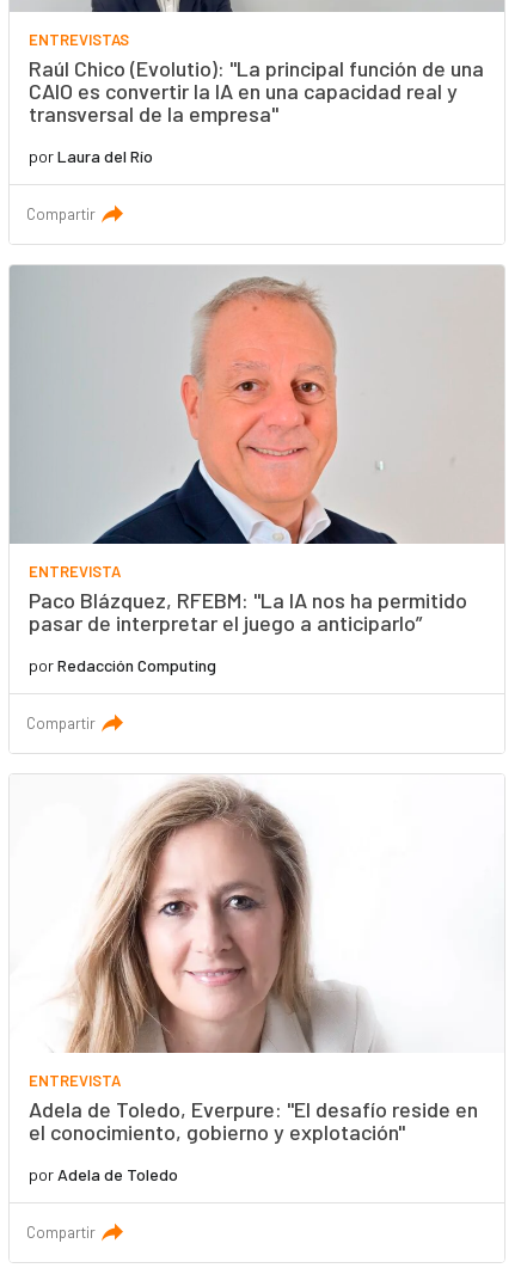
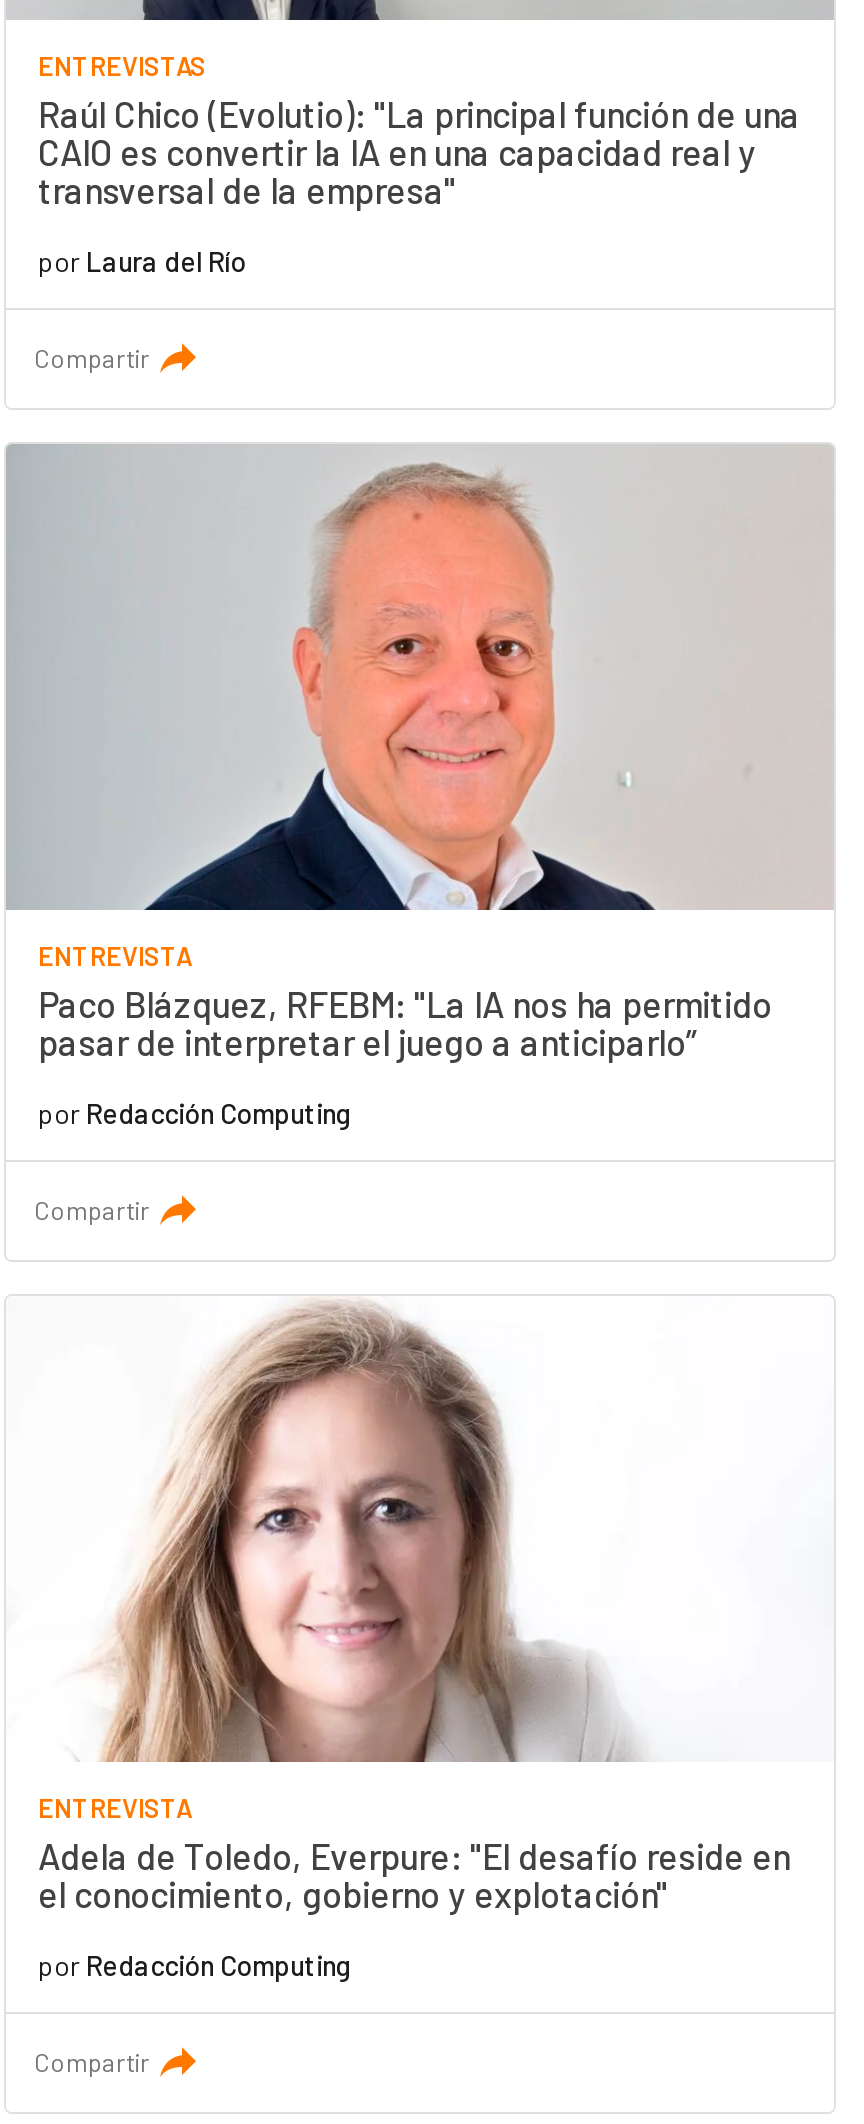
[29,1164,178,1184] por Adela de Toledo -> [38,1947,352,1981] por Redacción Computing

